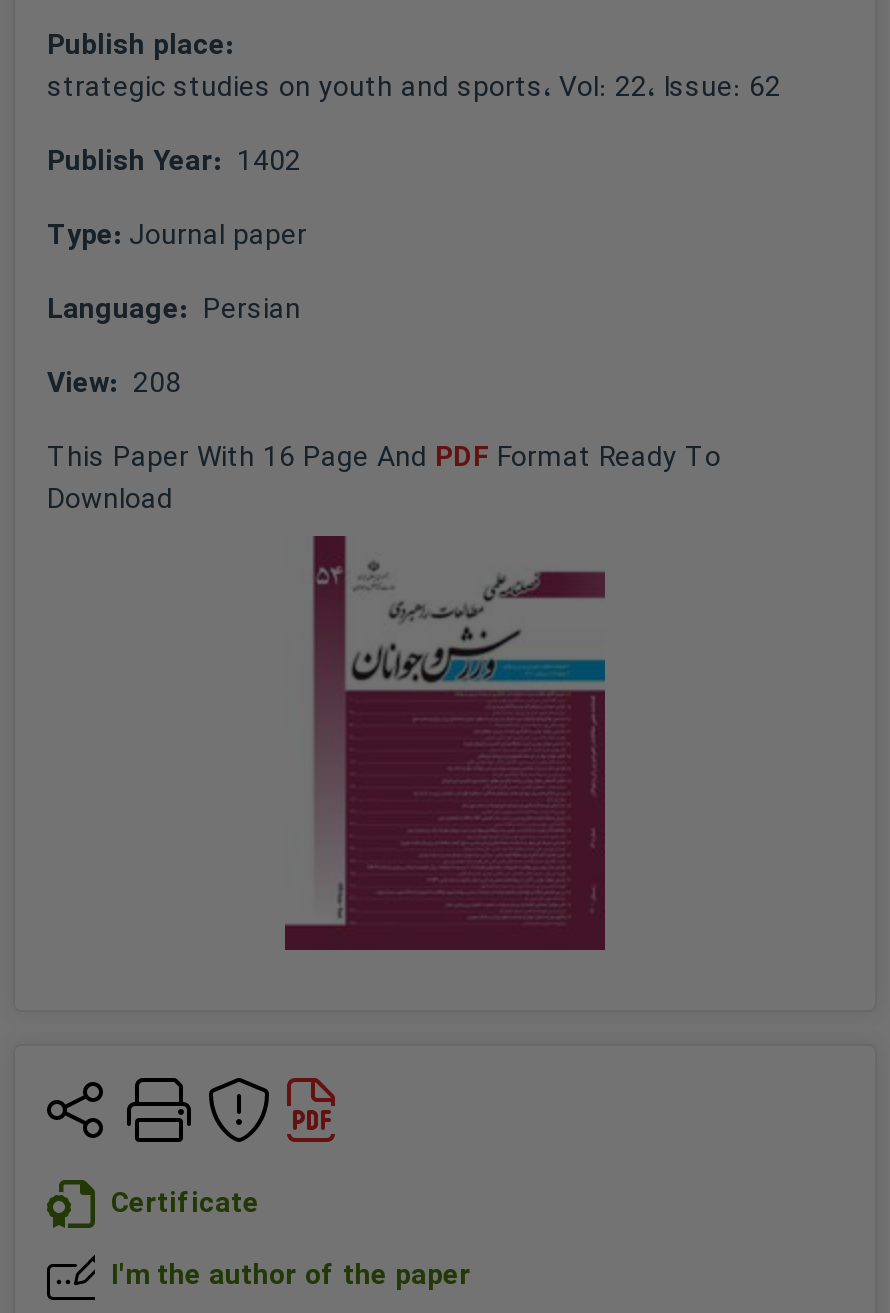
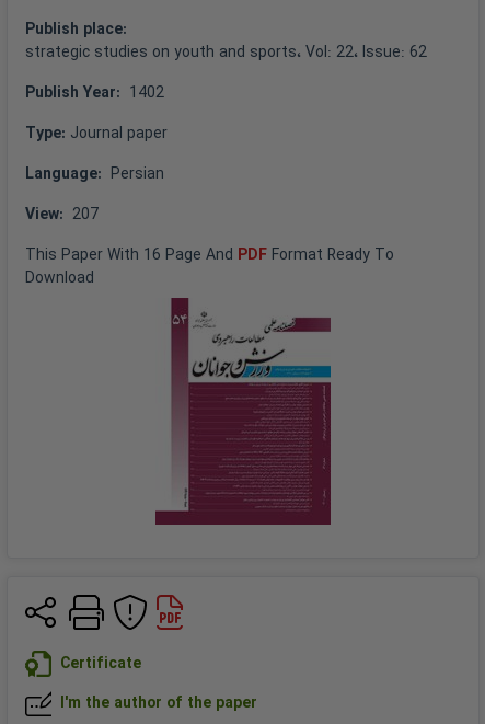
[47,362,181,406] View: 208 -> [25,203,99,227] View: 207

